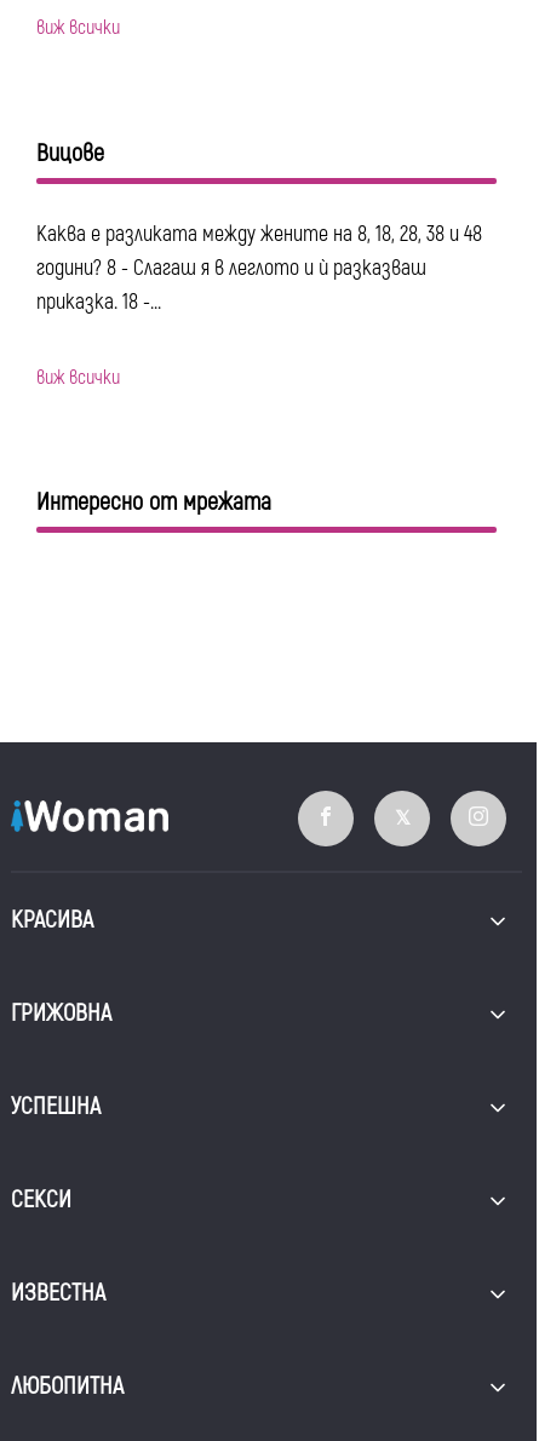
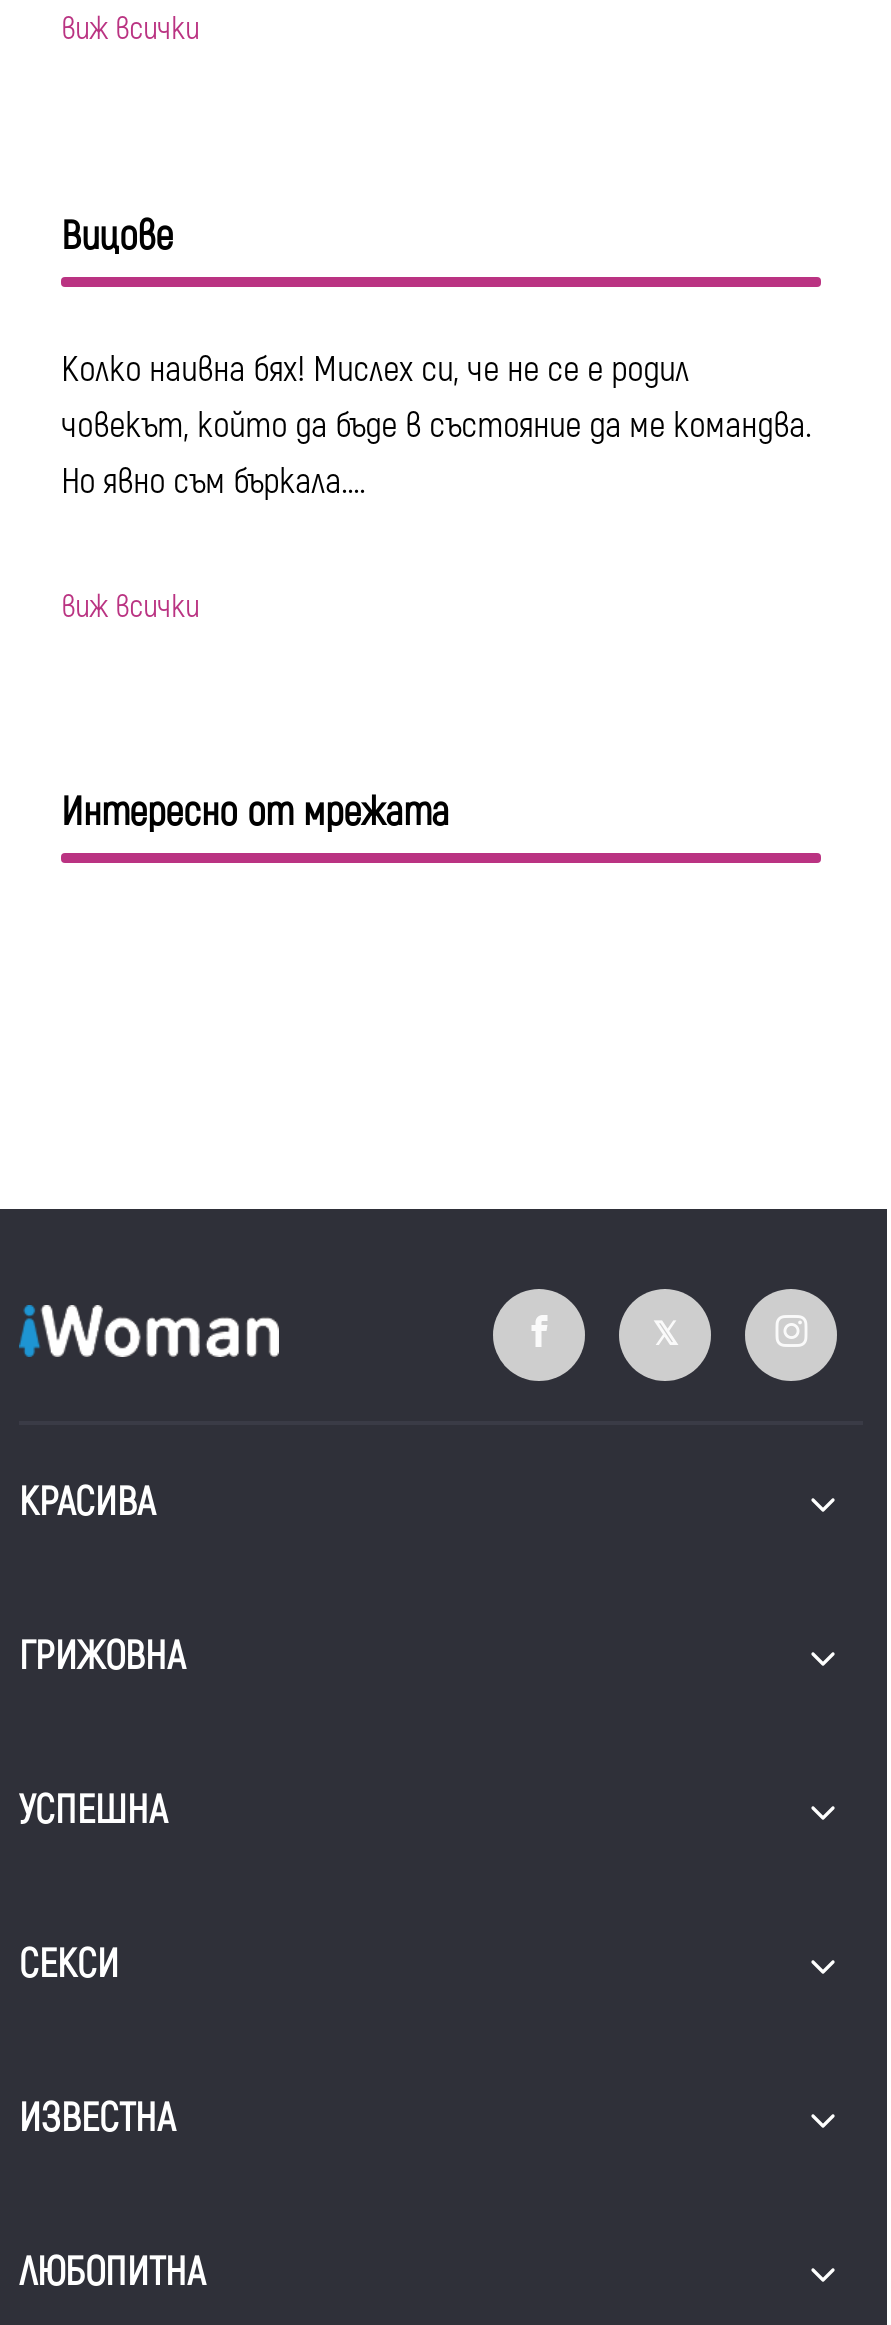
[36,220,482,316] Каква е разликата между жените на 8, 18, 28, 38 и 48 | години? 8 - Слагаш я в леглото и ѝ разказваш | приказка. 18 -... -> [61,347,811,505] Колко наивна бях! Мислех си, че не се е родил | човекът, който да бъде в състояние да ме командва. | Но явно съм бъркала....

